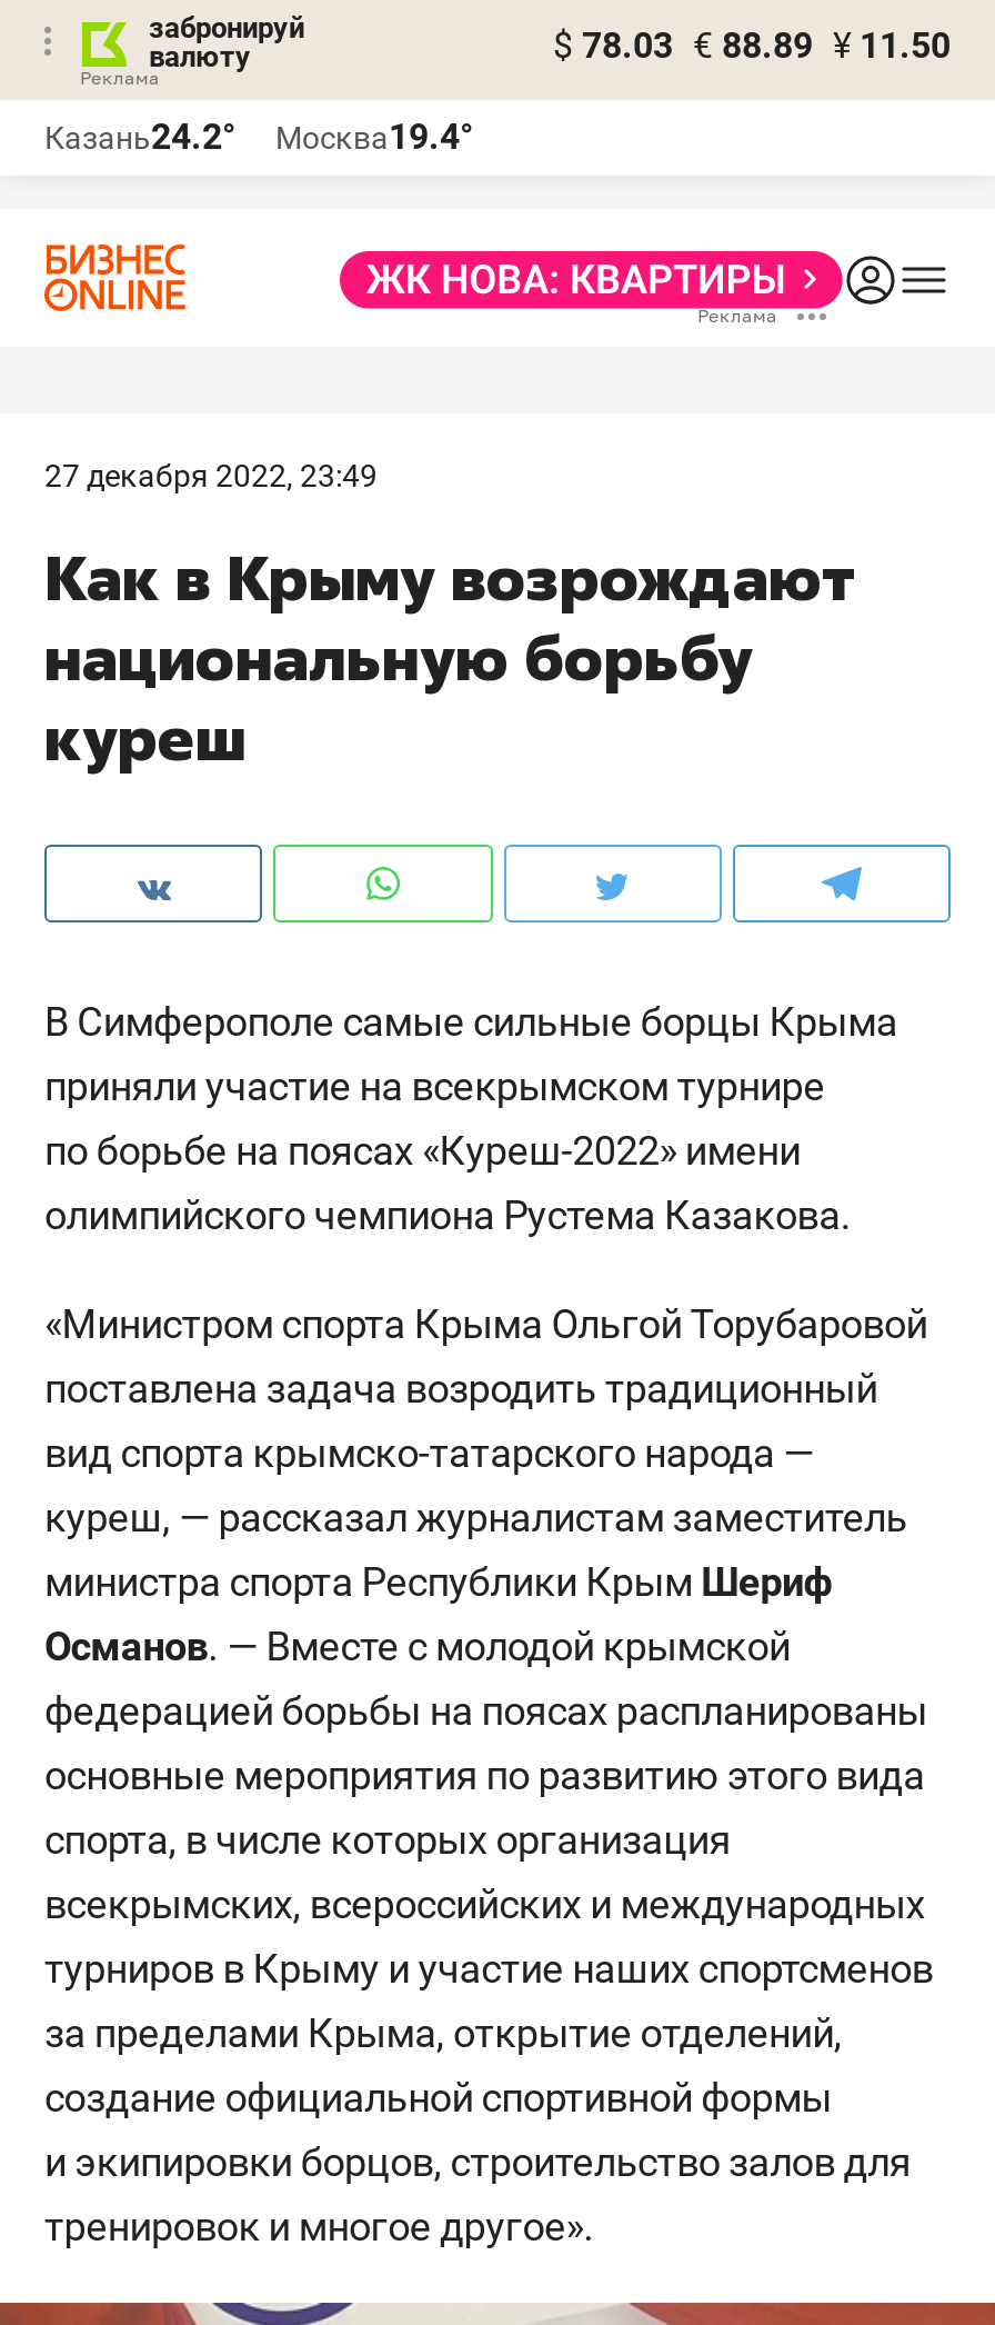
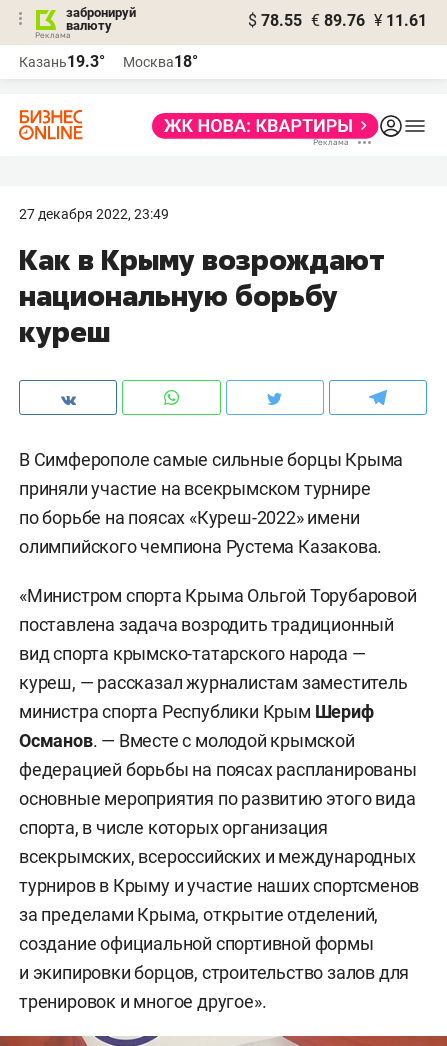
[553,24,951,67] $ 78.03 € 88.89 ¥ 11.50 -> [248,11,427,30] $ 78.55 € 89.76 ¥ 11.61
[44,116,235,158] Казань24.2° -> [19,52,105,71] Казань19.3°
[275,116,473,158] Москва19.4° -> [123,52,198,71] Москва18°

